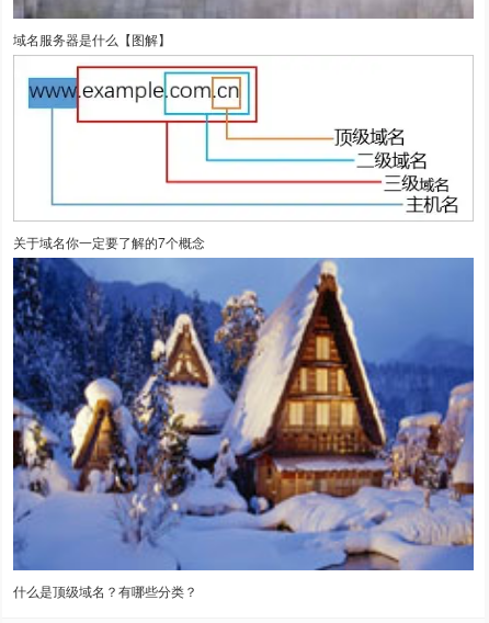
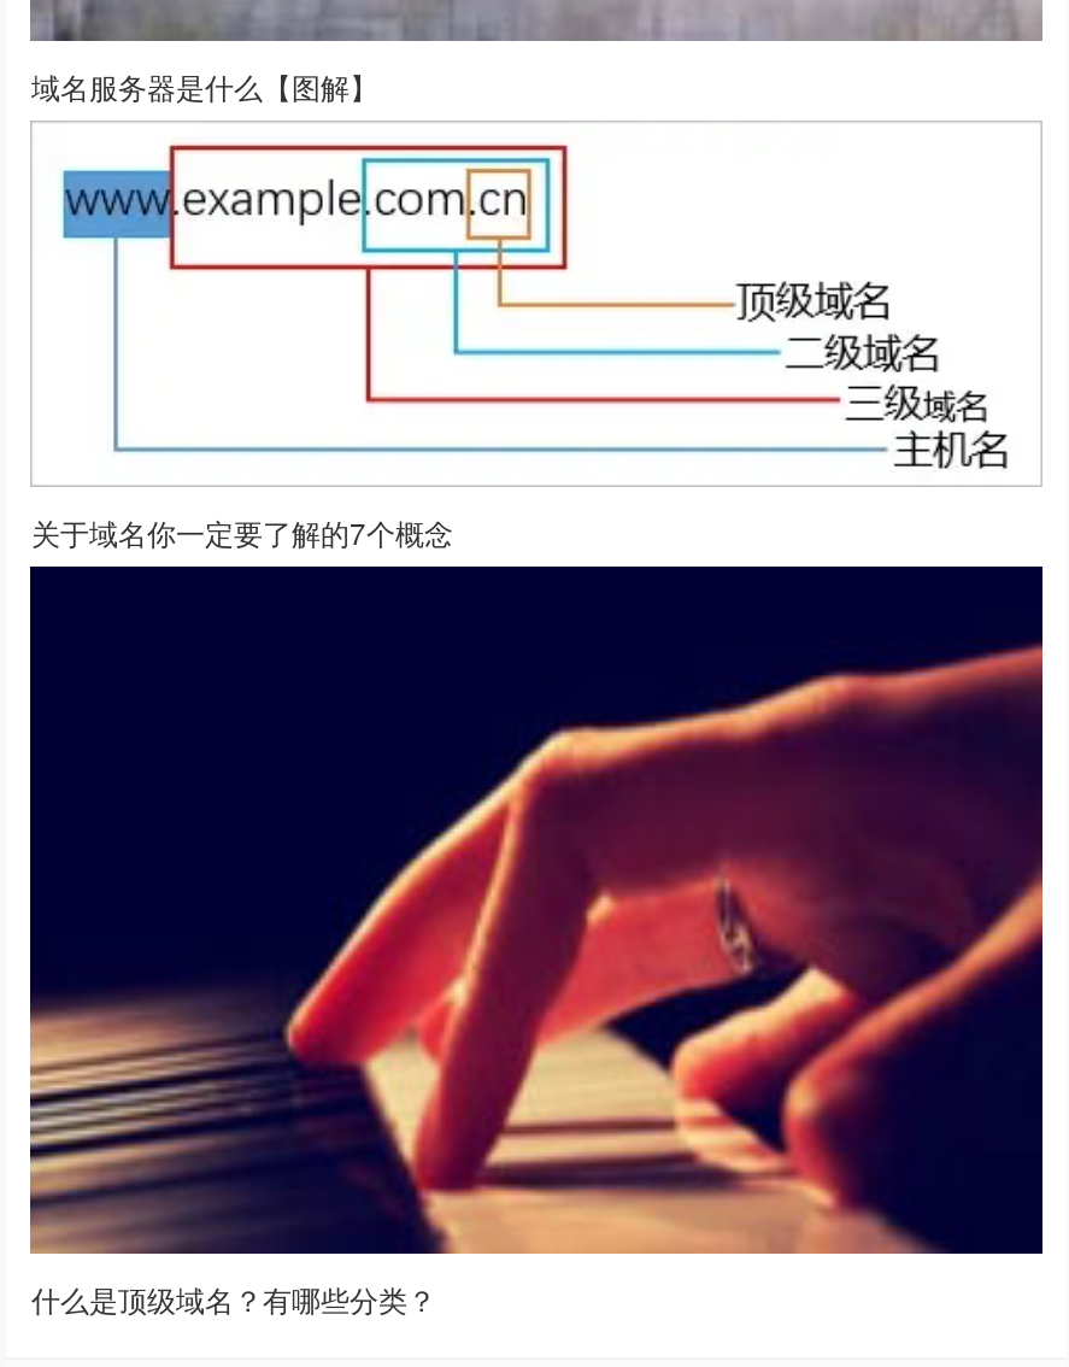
[12,257,475,571] [image] -> [28,564,1045,1256] [image]

